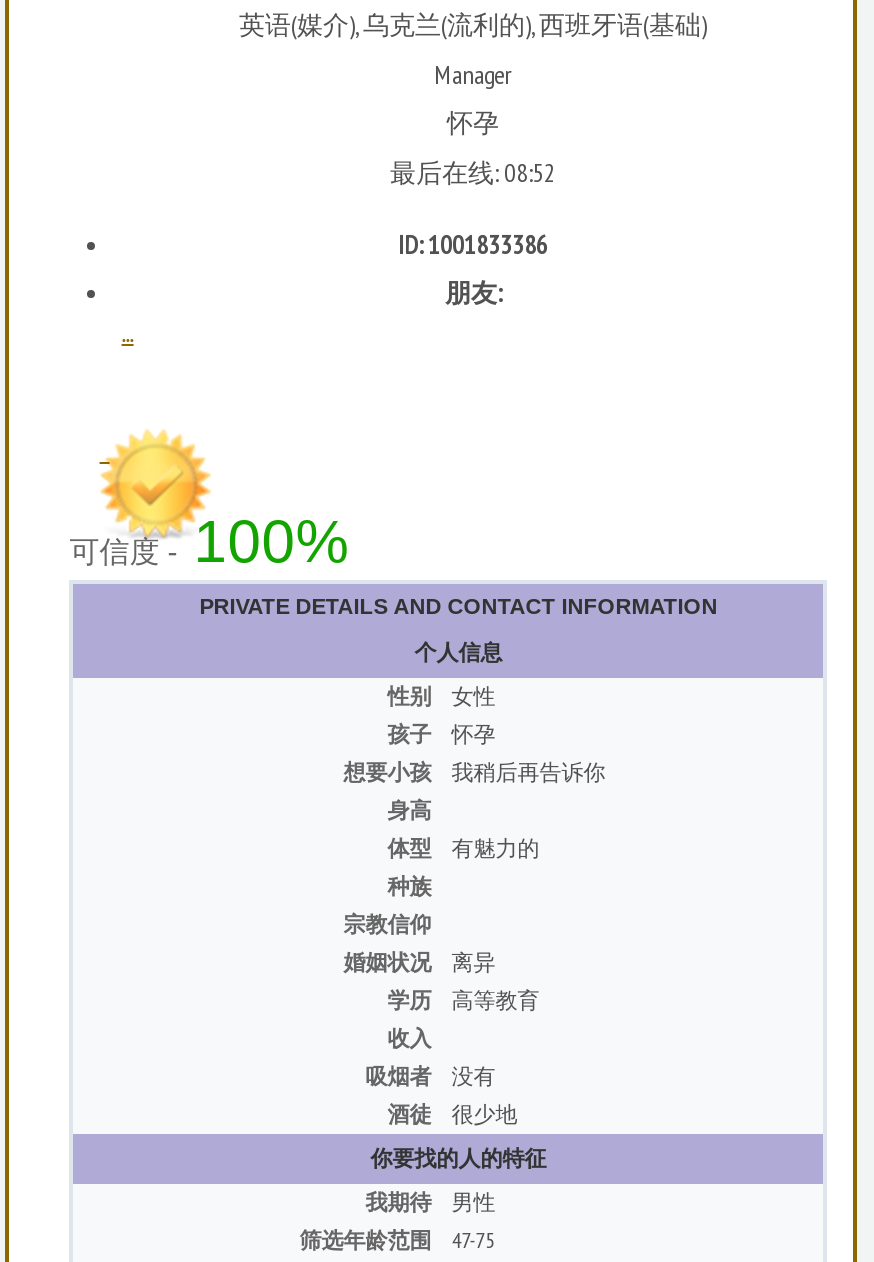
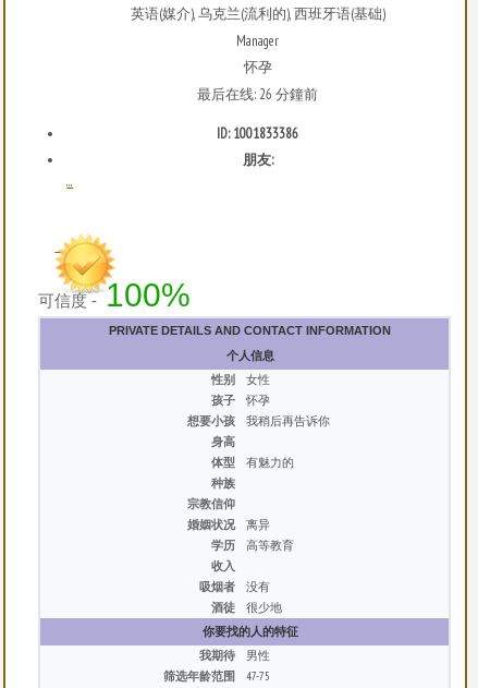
[390,155,556,189] 最后在线: 08:52 -> [198,85,318,103] 最后在线: 26 分鐘前

